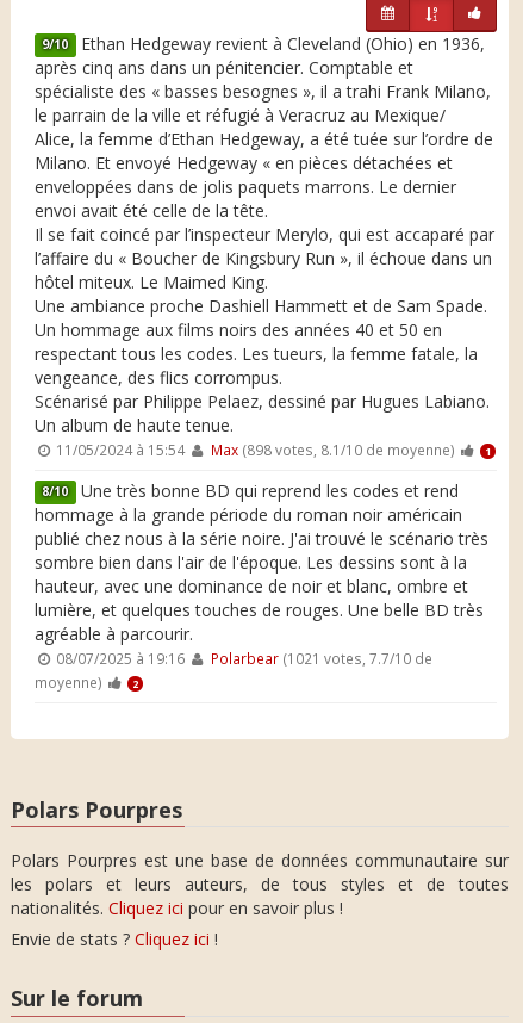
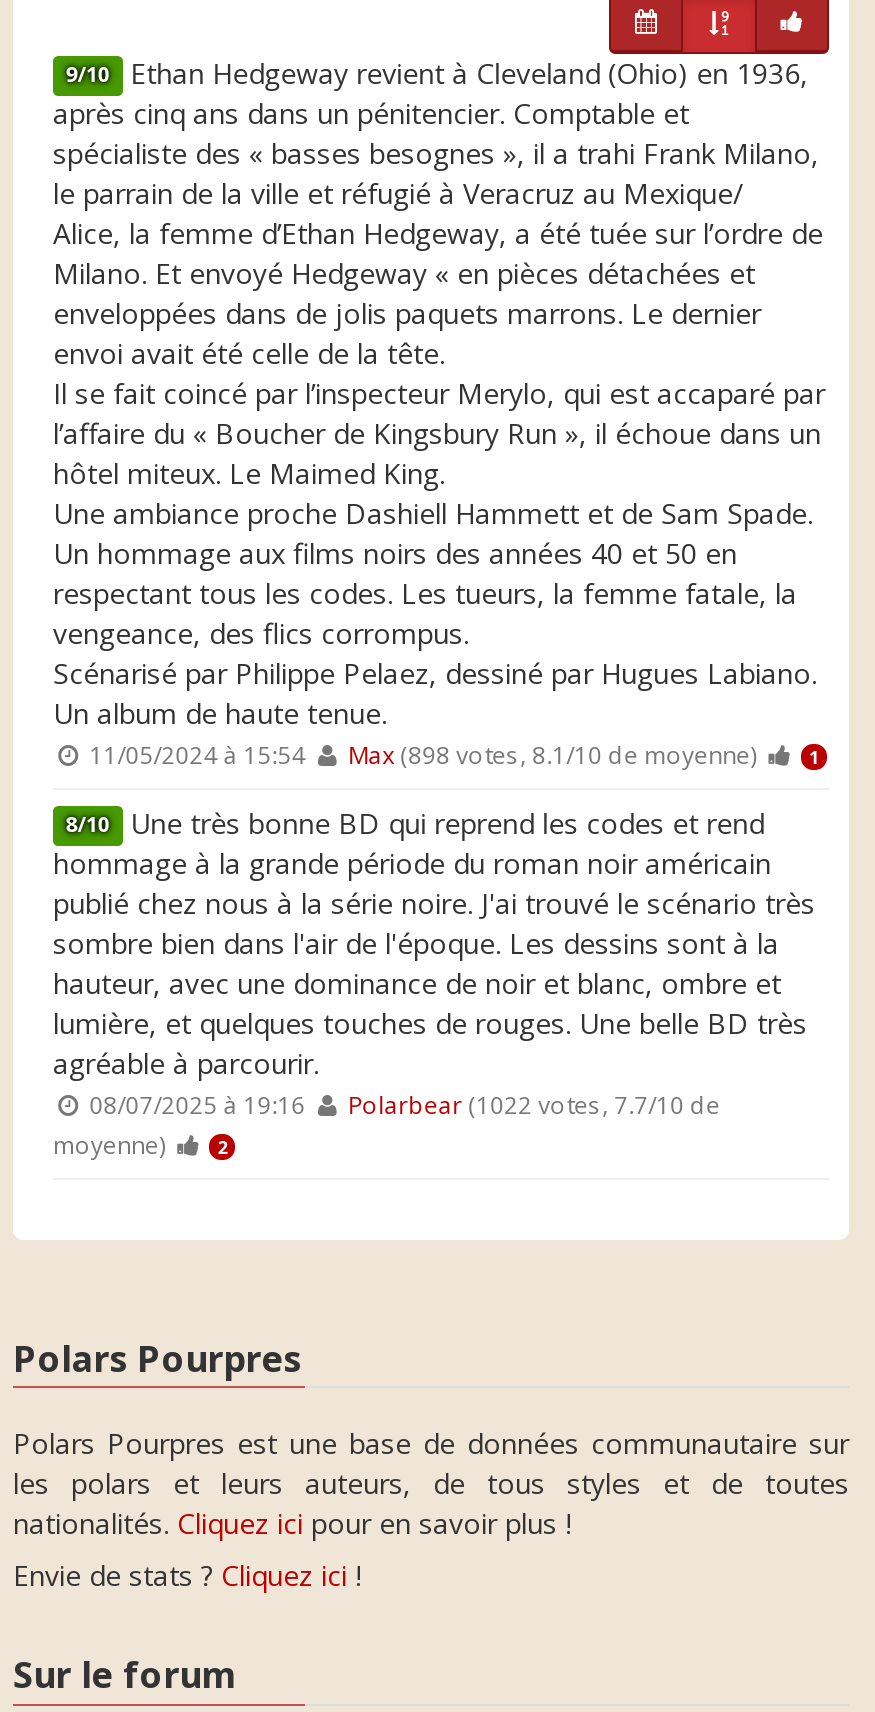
[210,648,432,667] Polarbear (1021 votes, 7.7/10 de -> [348,1087,720,1119] Polarbear (1022 votes, 7.7/10 de

